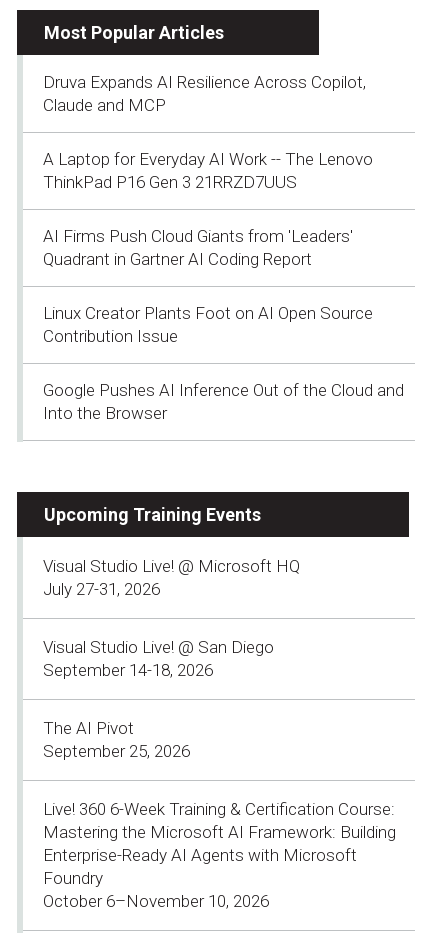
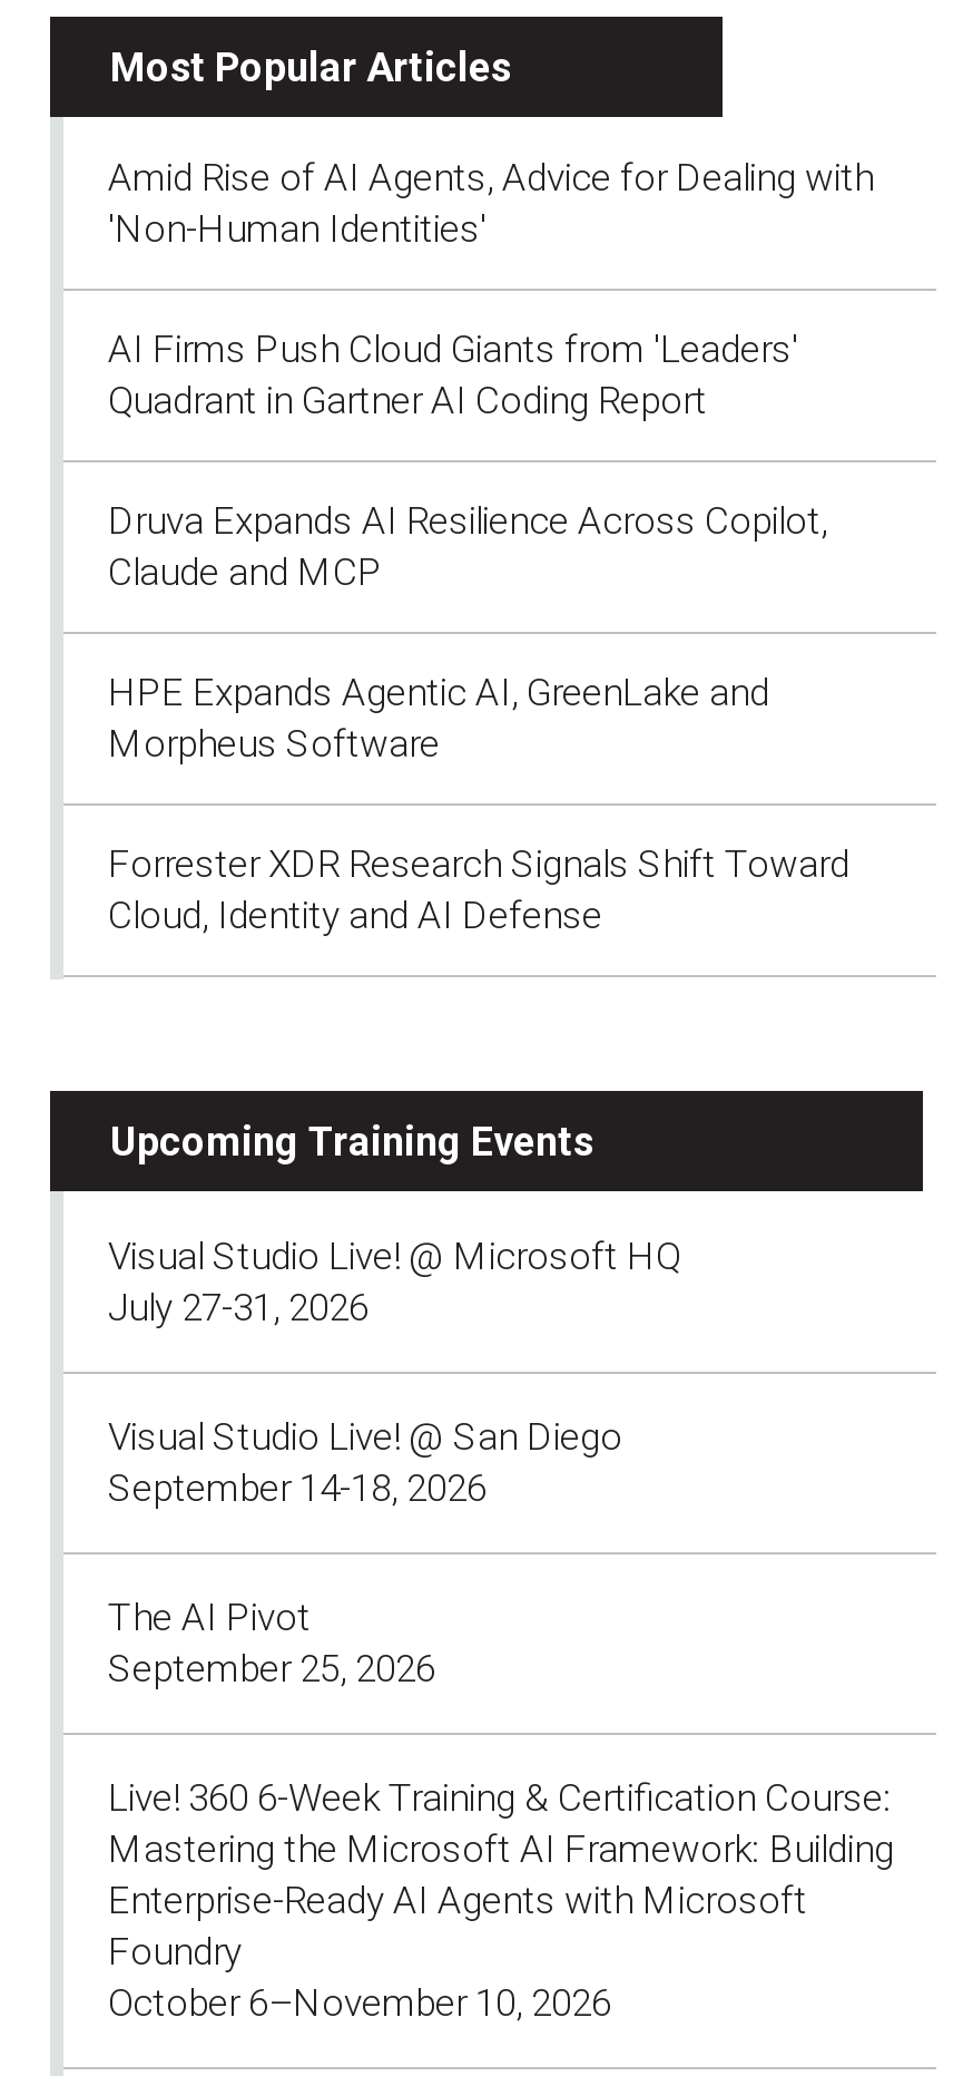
none -> [108,154,874,250] Amid Rise of AI Agents, Advice for Dealing with | 'Non-Human Identities'
moved [43,71,366,114] -> [108,497,827,593]: Druva Expands AI Resilience Across Copilot, | Claude and MCP
[43,148,404,422] A Laptop for Everyday AI Work -- The Lenovo | ThinkPad P16 Gen 3 21RRZD7UUS | Linux Creator Plants Foot on AI Open Source | Contribution Issue | Google Pushes AI Inference Out of the Cloud and | Into the Browser -> [108,669,849,936] HPE Expands Agentic AI, GreenLake and | Morpheus Software | Forrester XDR Research Signals Shift Toward | Cloud, Identity and AI Defense
moved [43,225,353,268] -> [108,325,798,421]: AI Firms Push Cloud Giants from 'Leaders' | Quadrant in Gartner AI Coding Report

